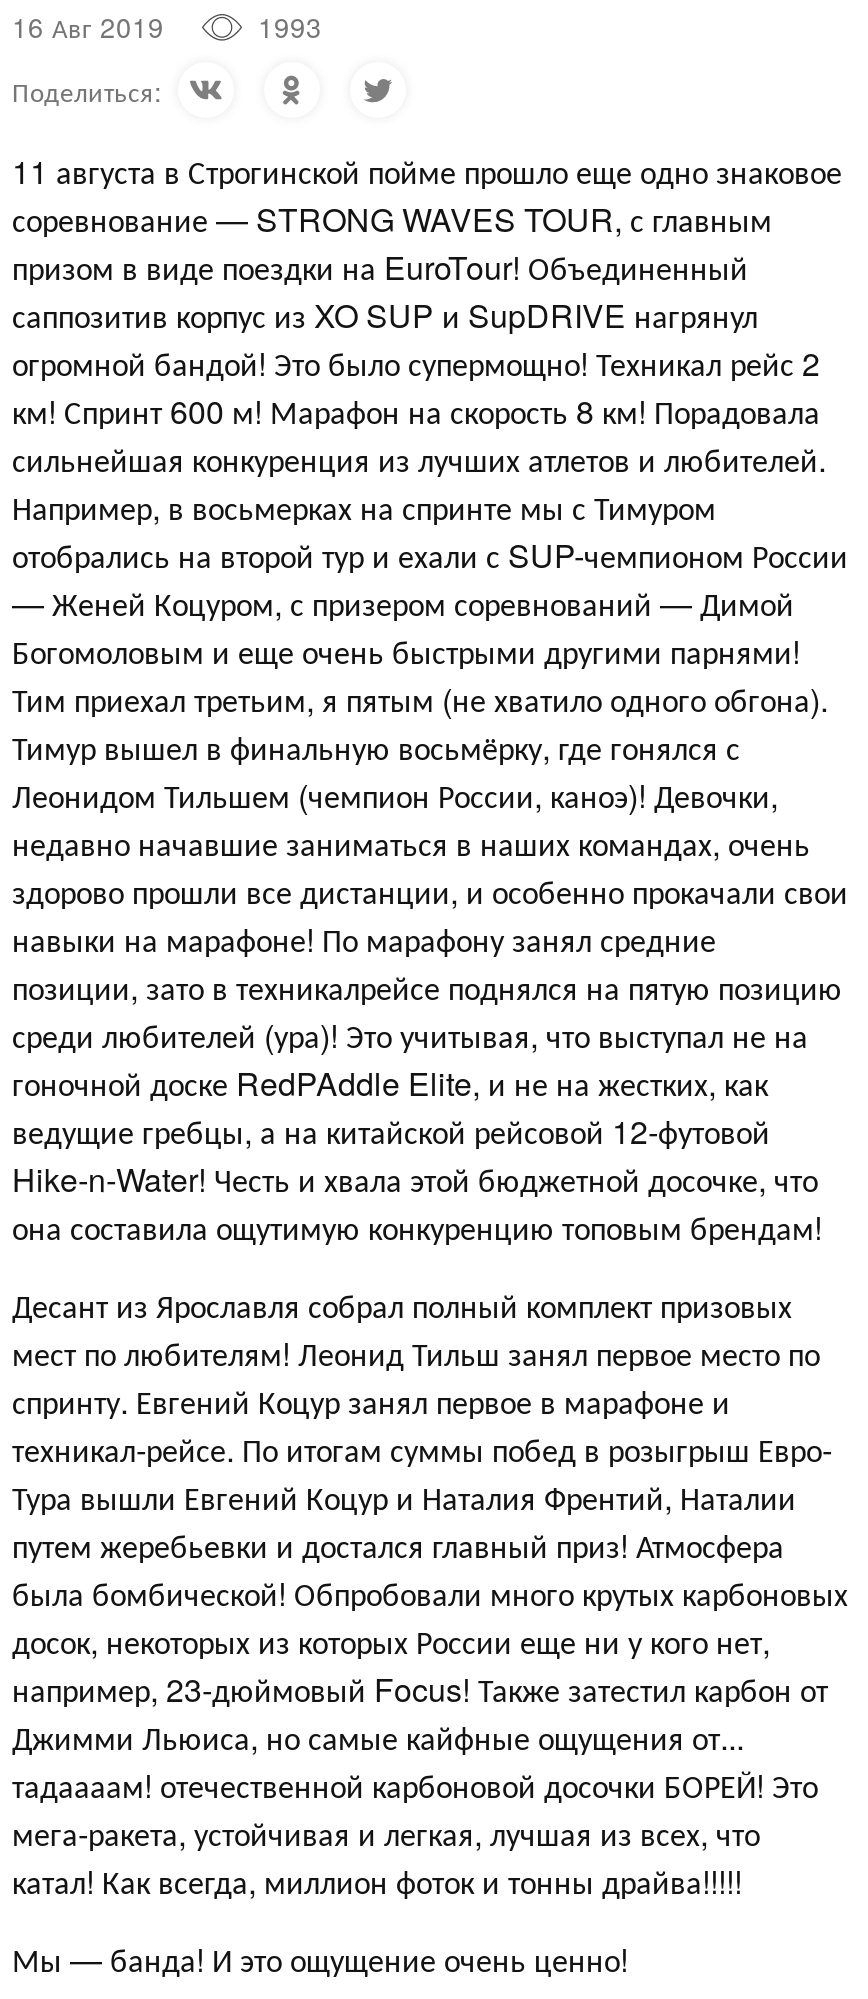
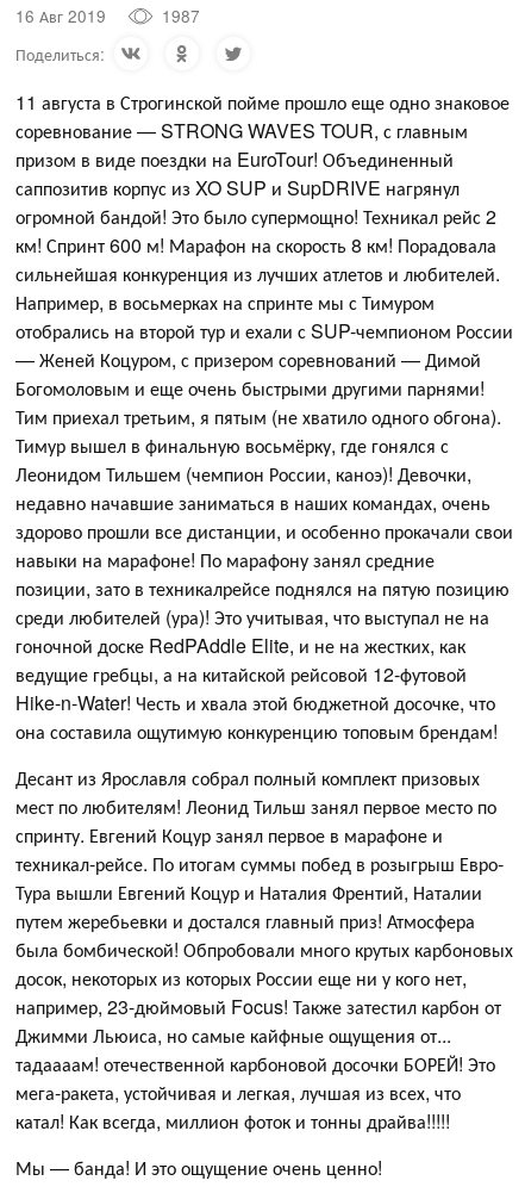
[250,6,322,46] 1993 -> [157,4,200,27] 1987

